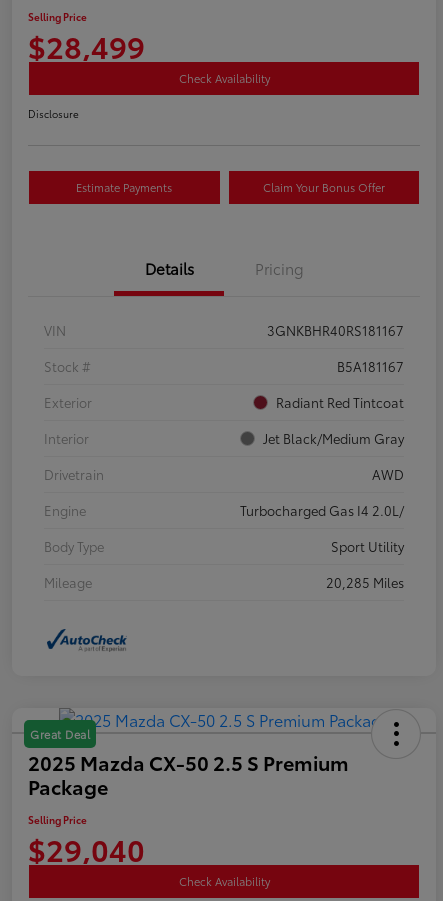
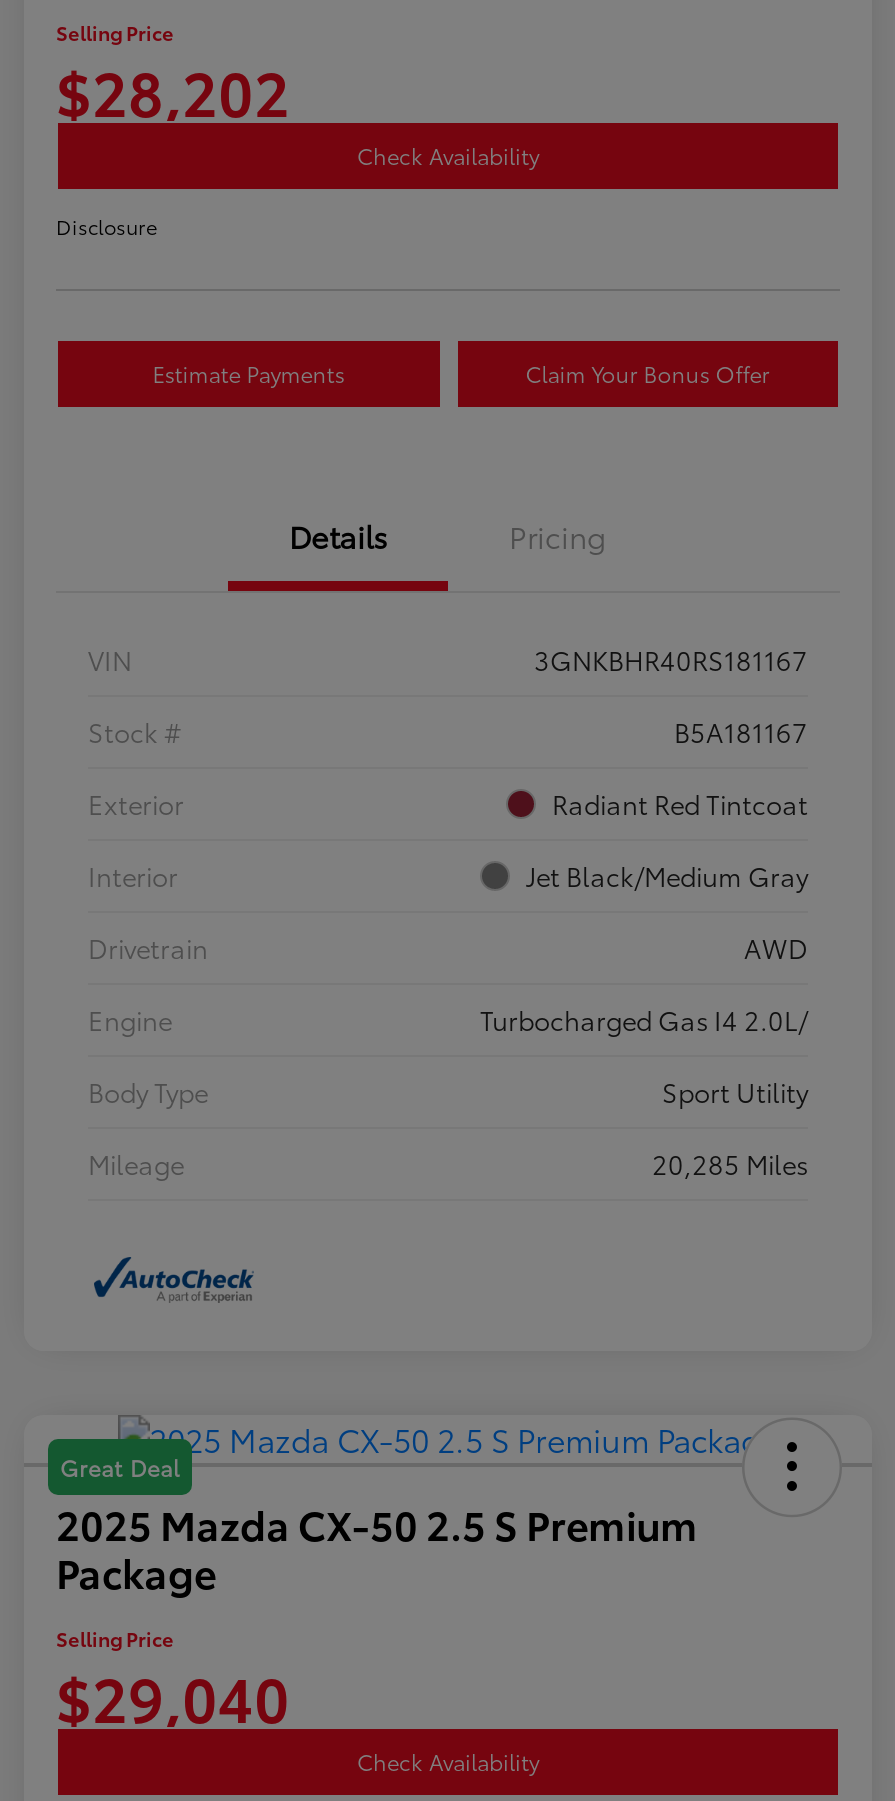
[28,24,145,67] $28,499 -> [56,47,290,133] $28,202

